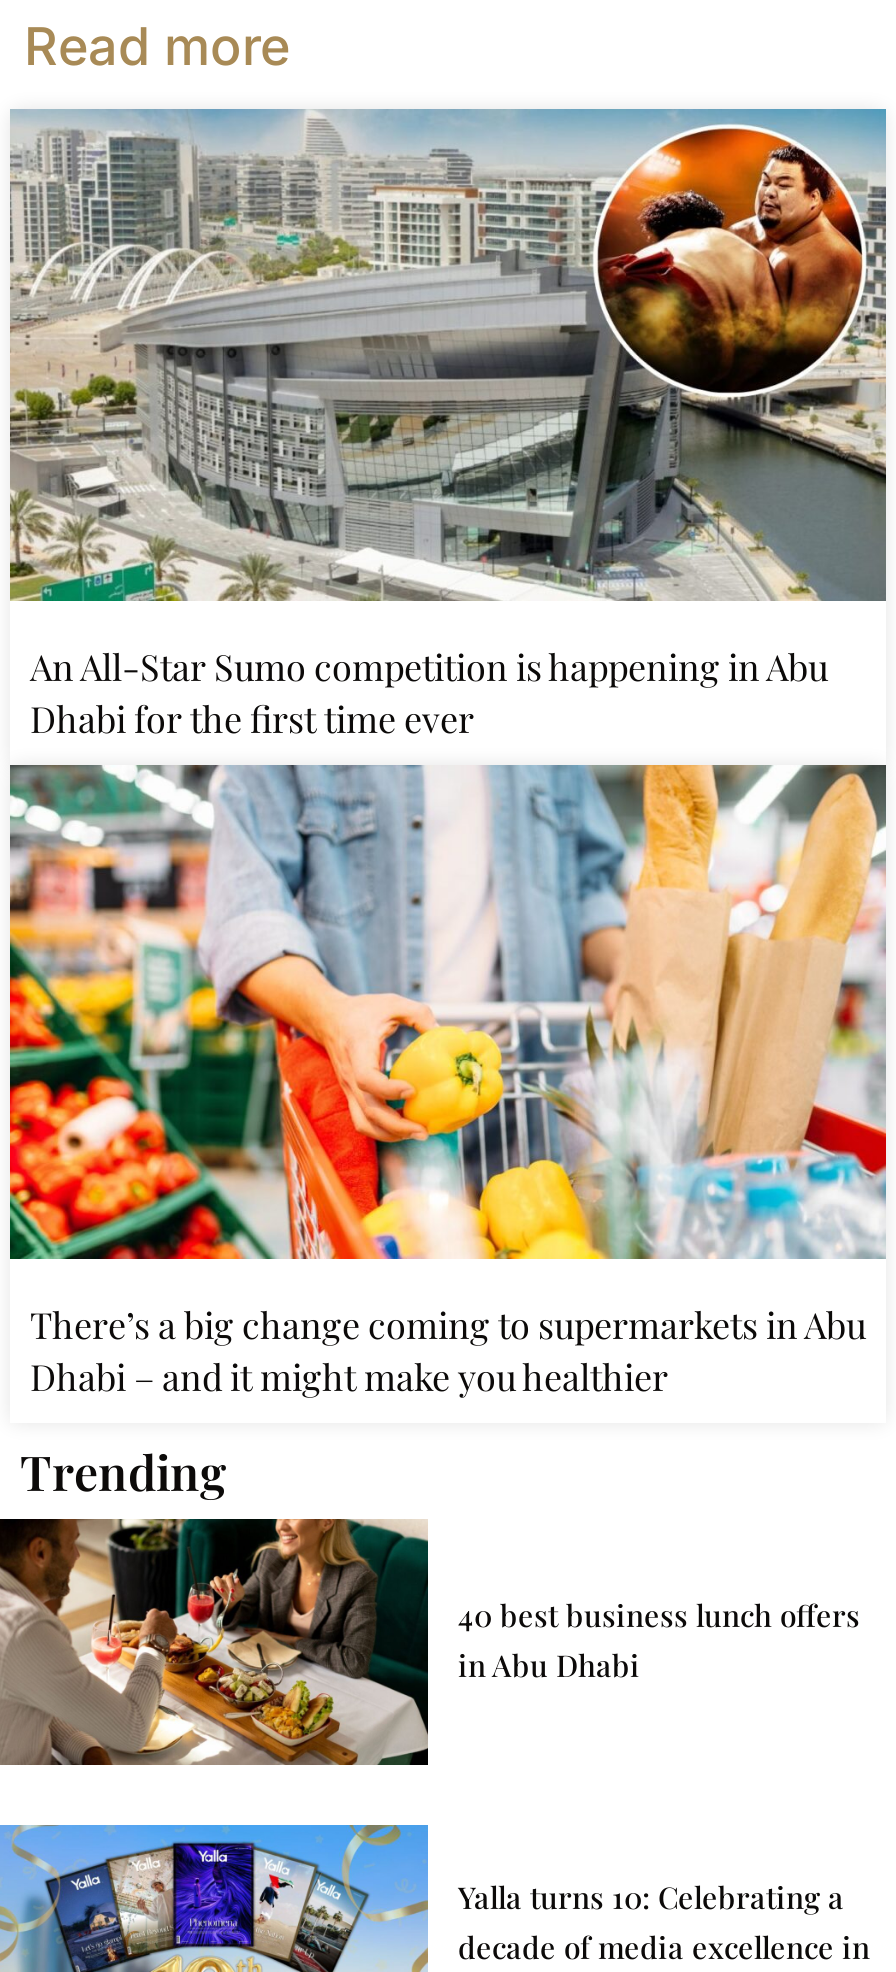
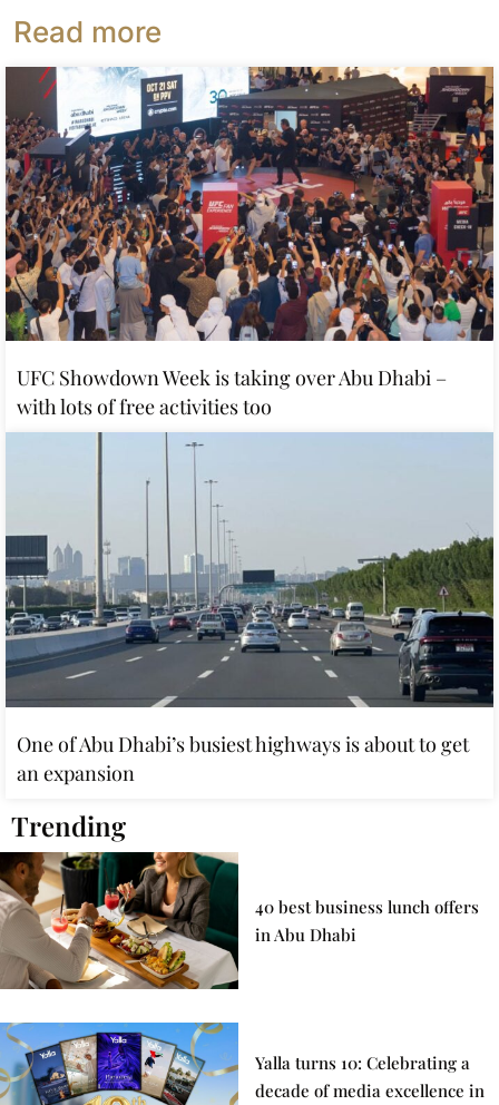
[8,107,888,743] [image] | An All-Star Sumo competition is happening in Abu | Dhabi for the first time ever -> [4,66,495,420] [image] | UFC Showdown Week is taking over Abu Dhabi – | with lots of free activities too
[8,763,888,1400] [image] | There’s a big change coming to supermarkets in Abu | Dhabi – and it might make you healthier -> [4,432,495,786] [image] | One of Abu Dhabi’s busiest highways is about to get | an expansion

